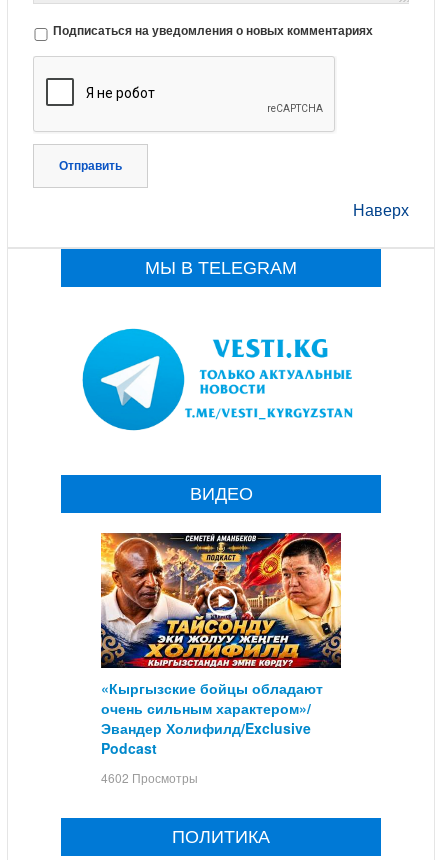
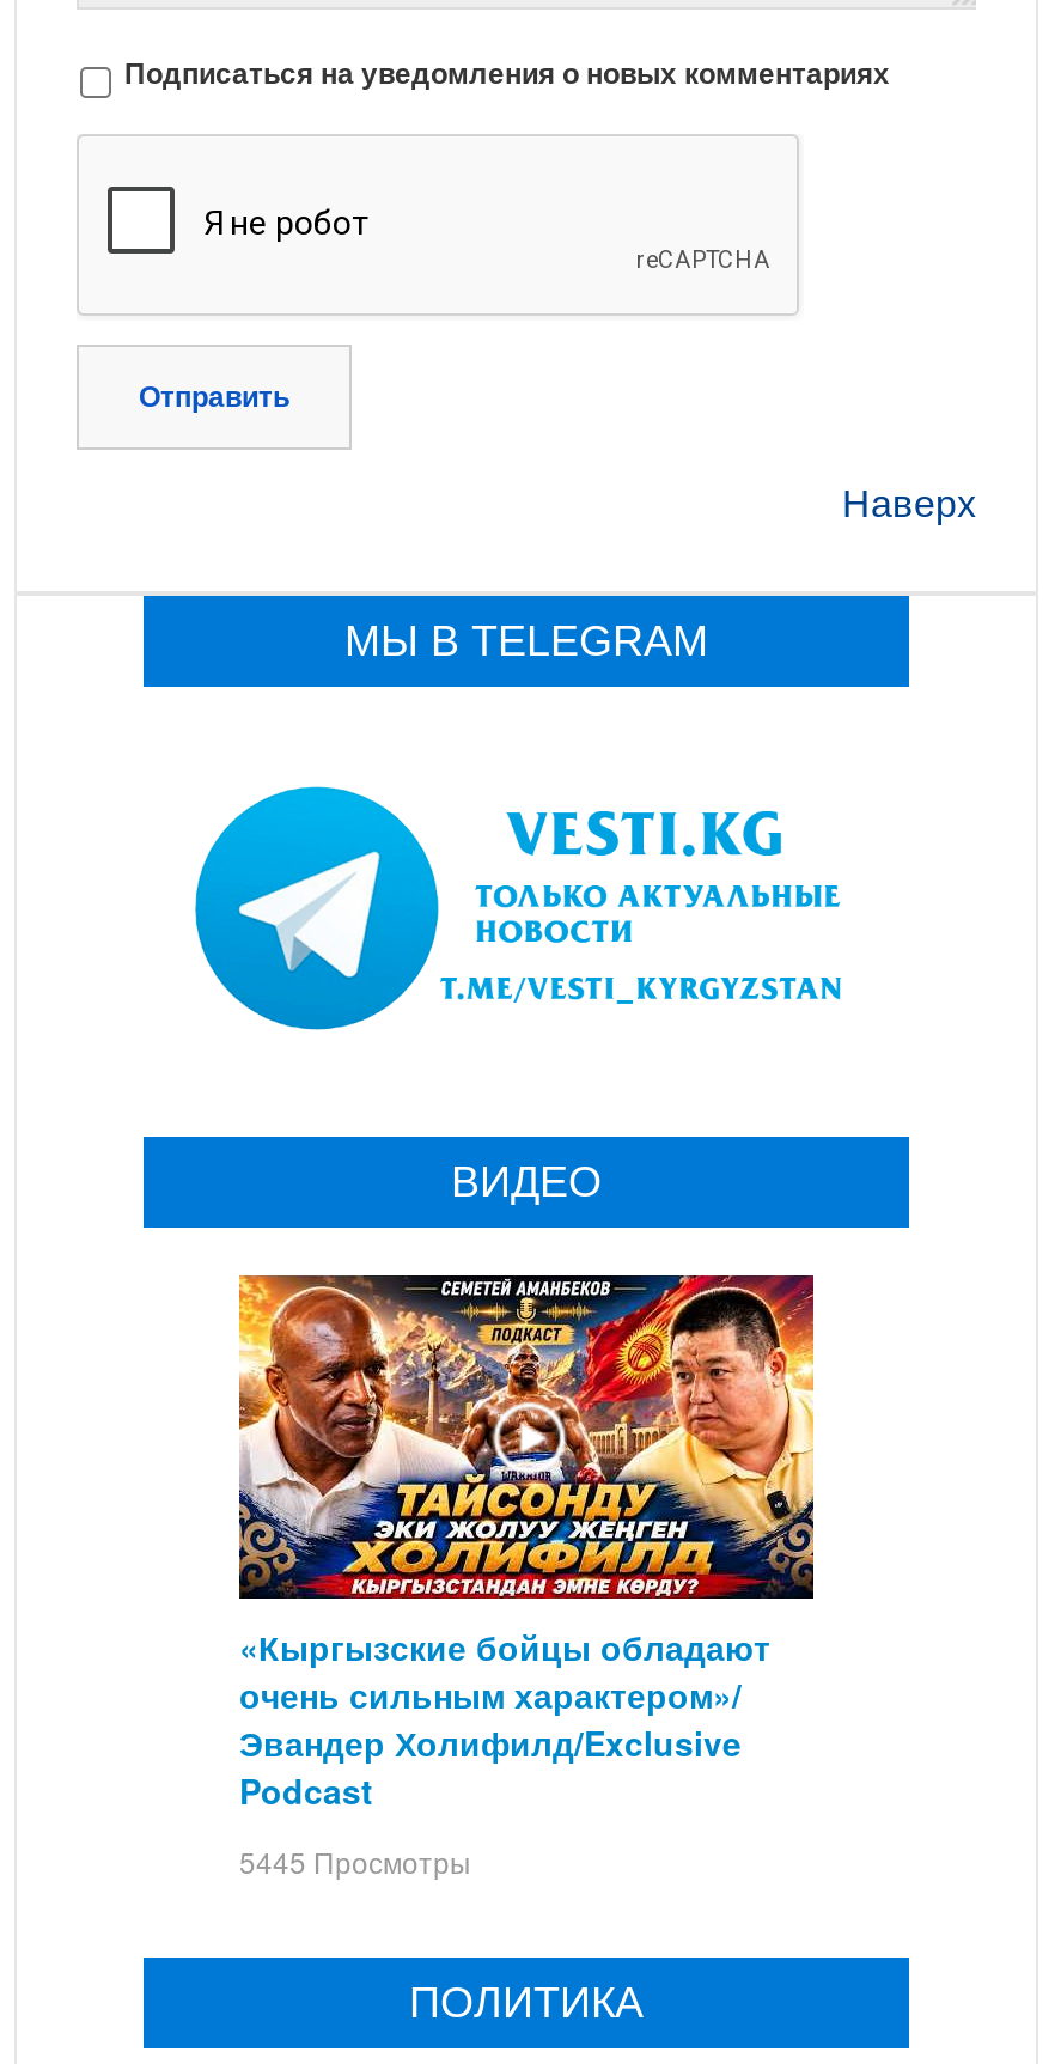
[101,769,198,786] 4602 Просмотры -> [239,1840,471,1880] 5445 Просмотры

